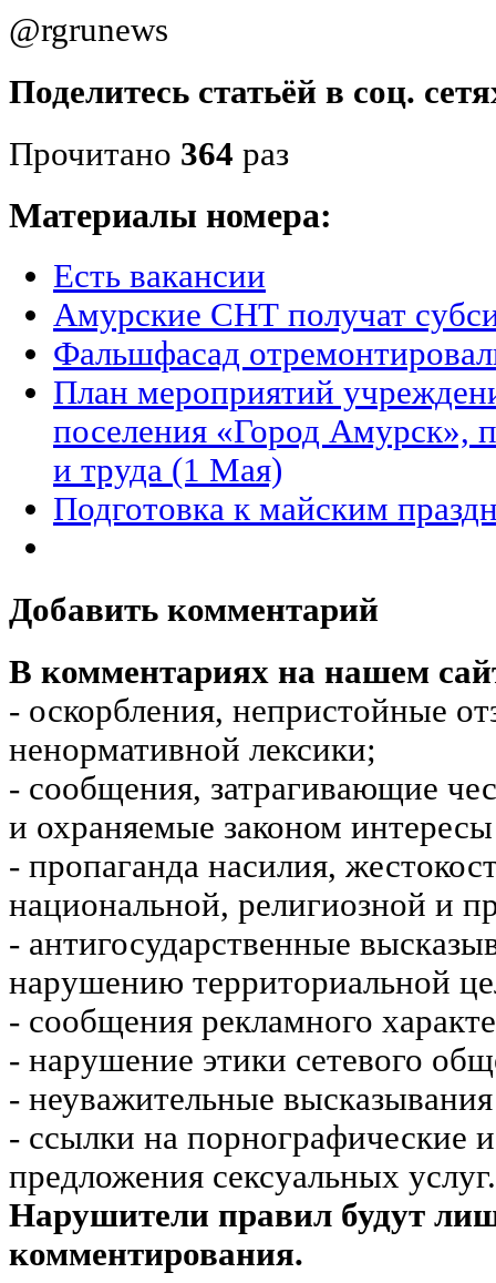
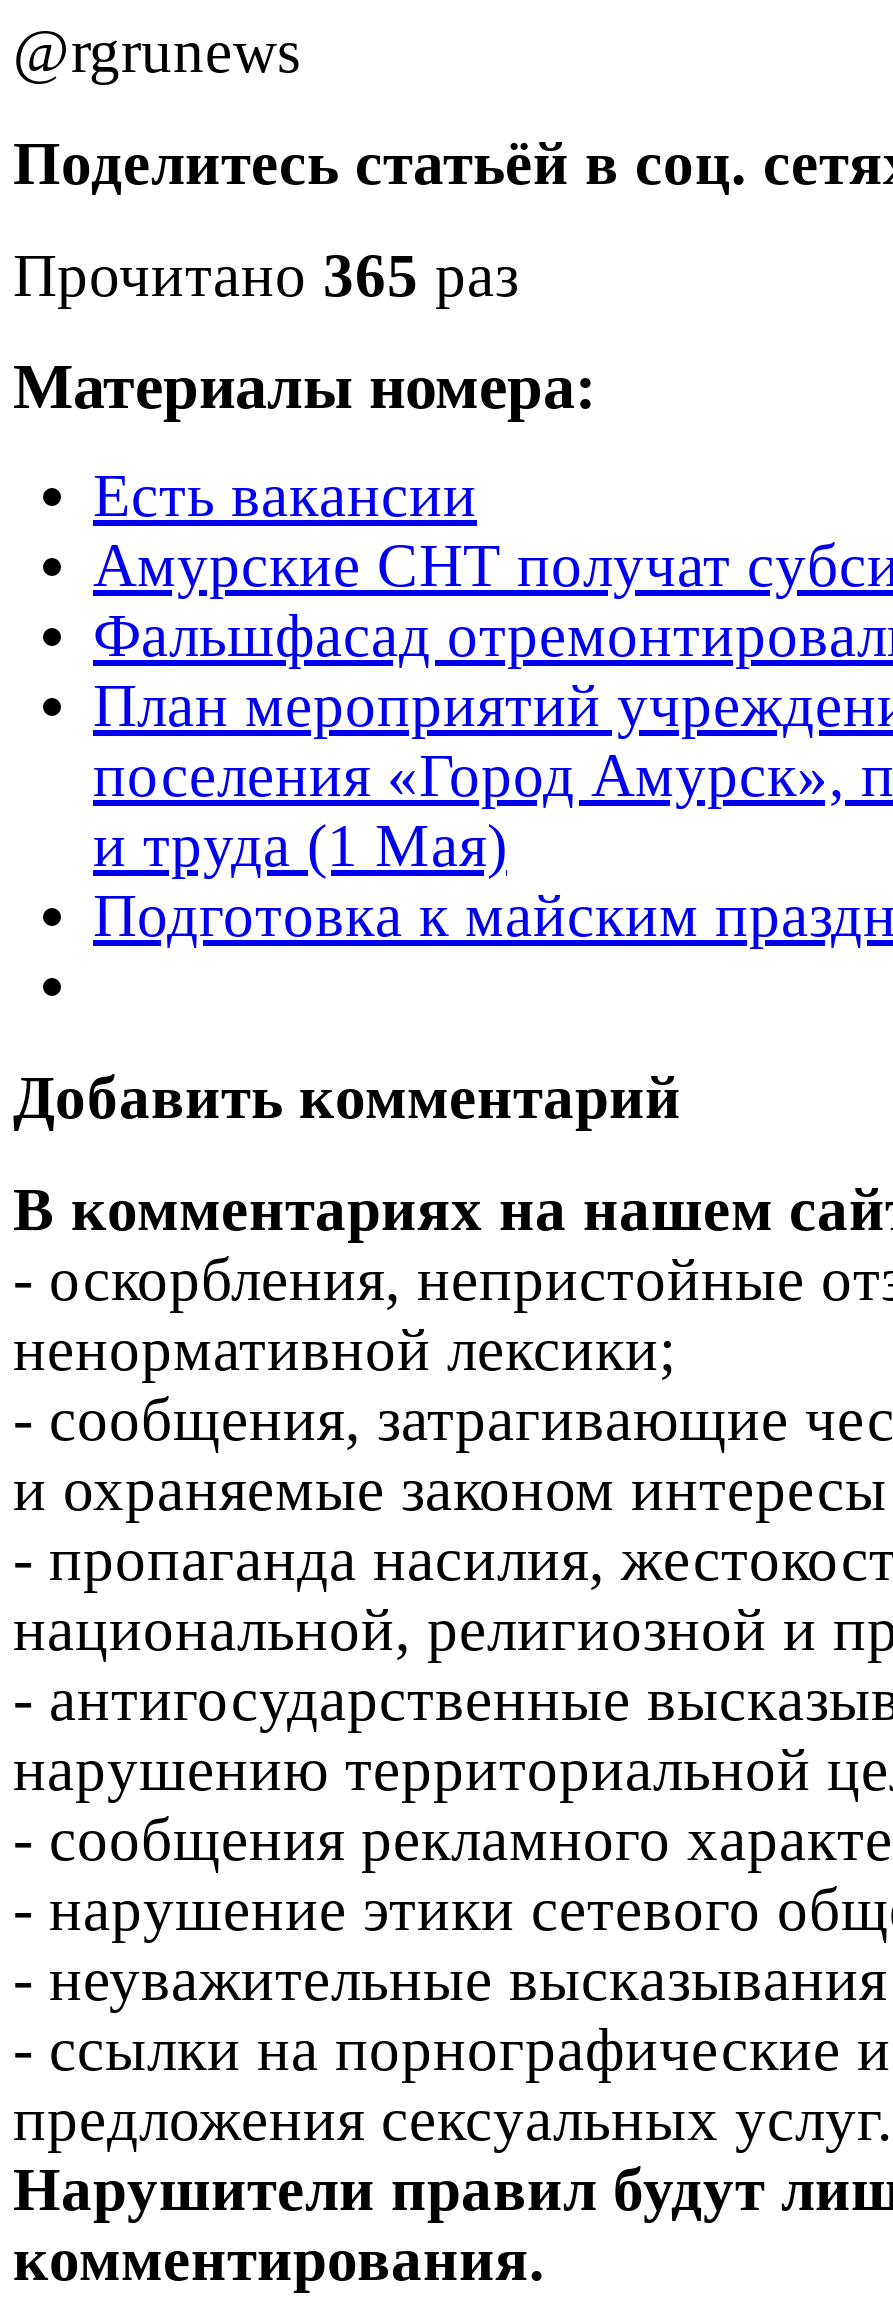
[9,136,289,173] Прочитано 364 раз -> [13,243,519,311] Прочитано 365 раз

